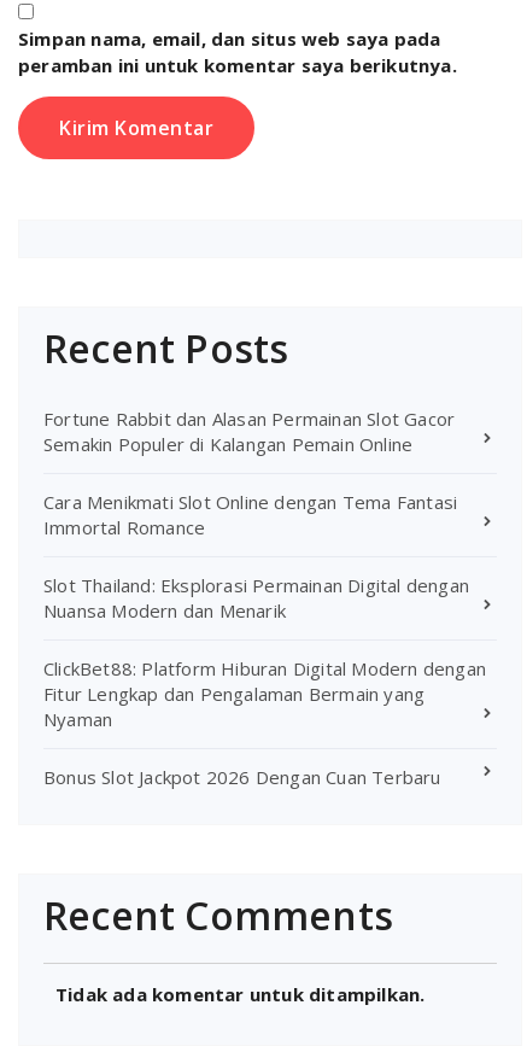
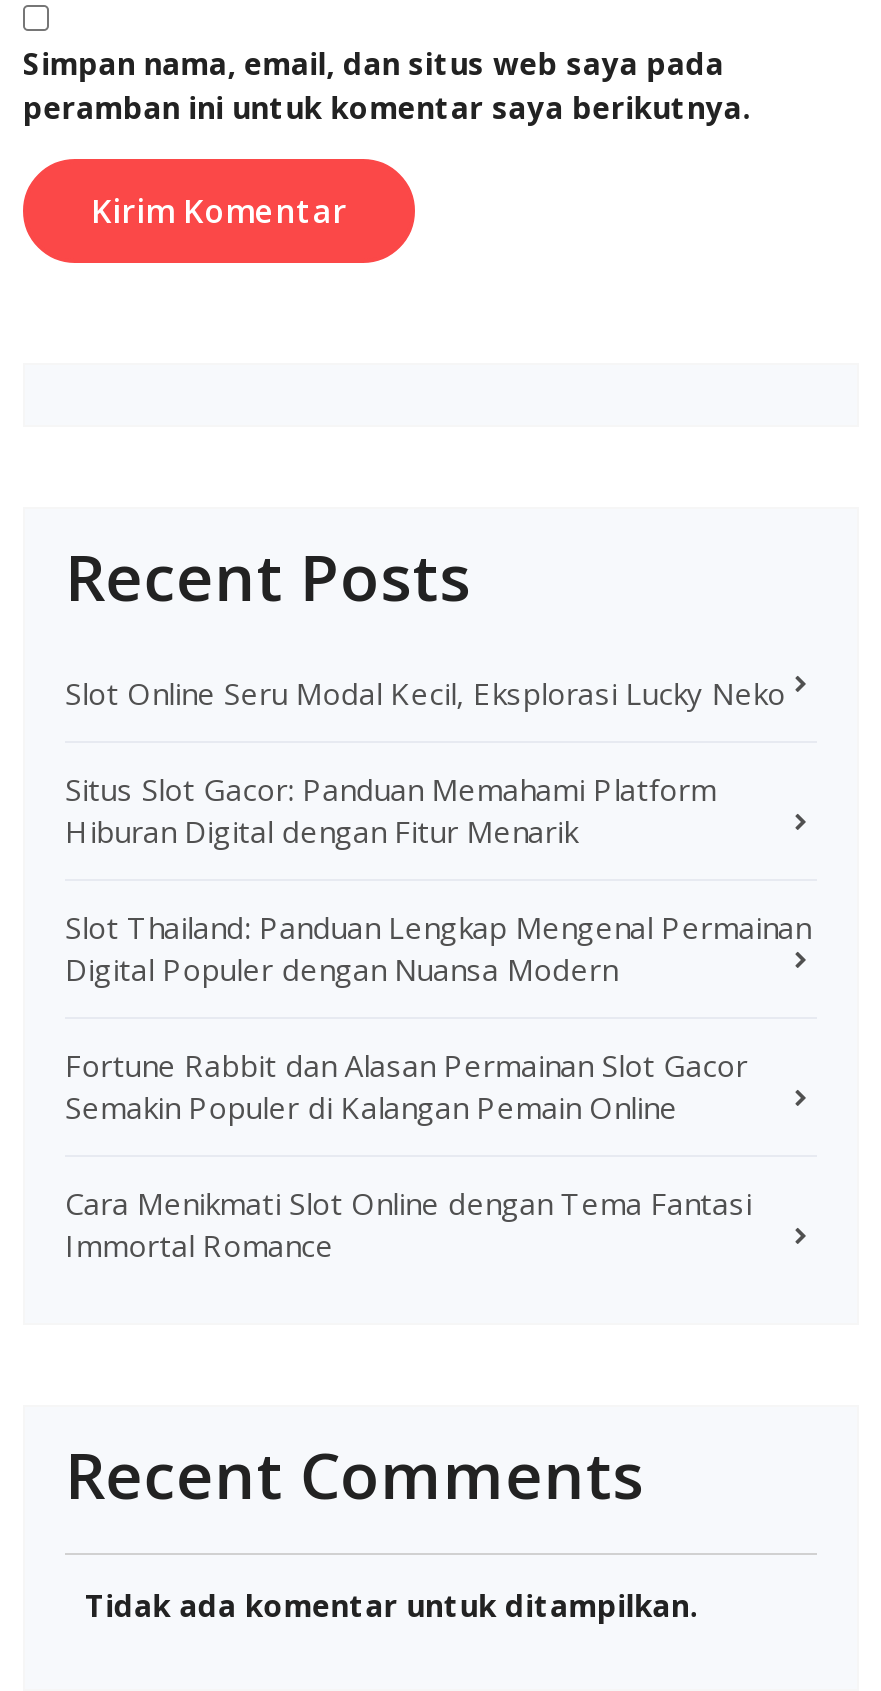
none -> [65,673,811,989] Slot Online Seru Modal Kecil, Eksplorasi Lucky Neko | Situs Slot Gacor: Panduan Memahami Platform | Hiburan Digital dengan Fitur Menarik | Slot Thailand: Panduan Lengkap Mengenal Permainan | Digital Populer dengan Nuansa Modern
moved [43,406,457,539] -> [65,1045,751,1265]: Fortune Rabbit dan Alasan Permainan Slot Gacor | Semakin Populer di Kalangan Pemain Online | Cara Menikmati Slot Online dengan Tema Fantasi | Immortal Romance
[43,573,486,789] Slot Thailand: Eksplorasi Permainan Digital dengan | Nuansa Modern dan Menarik | ClickBet88: Platform Hiburan Digital Modern dengan | Fitur Lengkap dan Pengalaman Bermain yang | Nyaman | Bonus Slot Jackpot 2026 Dengan Cuan Terbaru -> none

